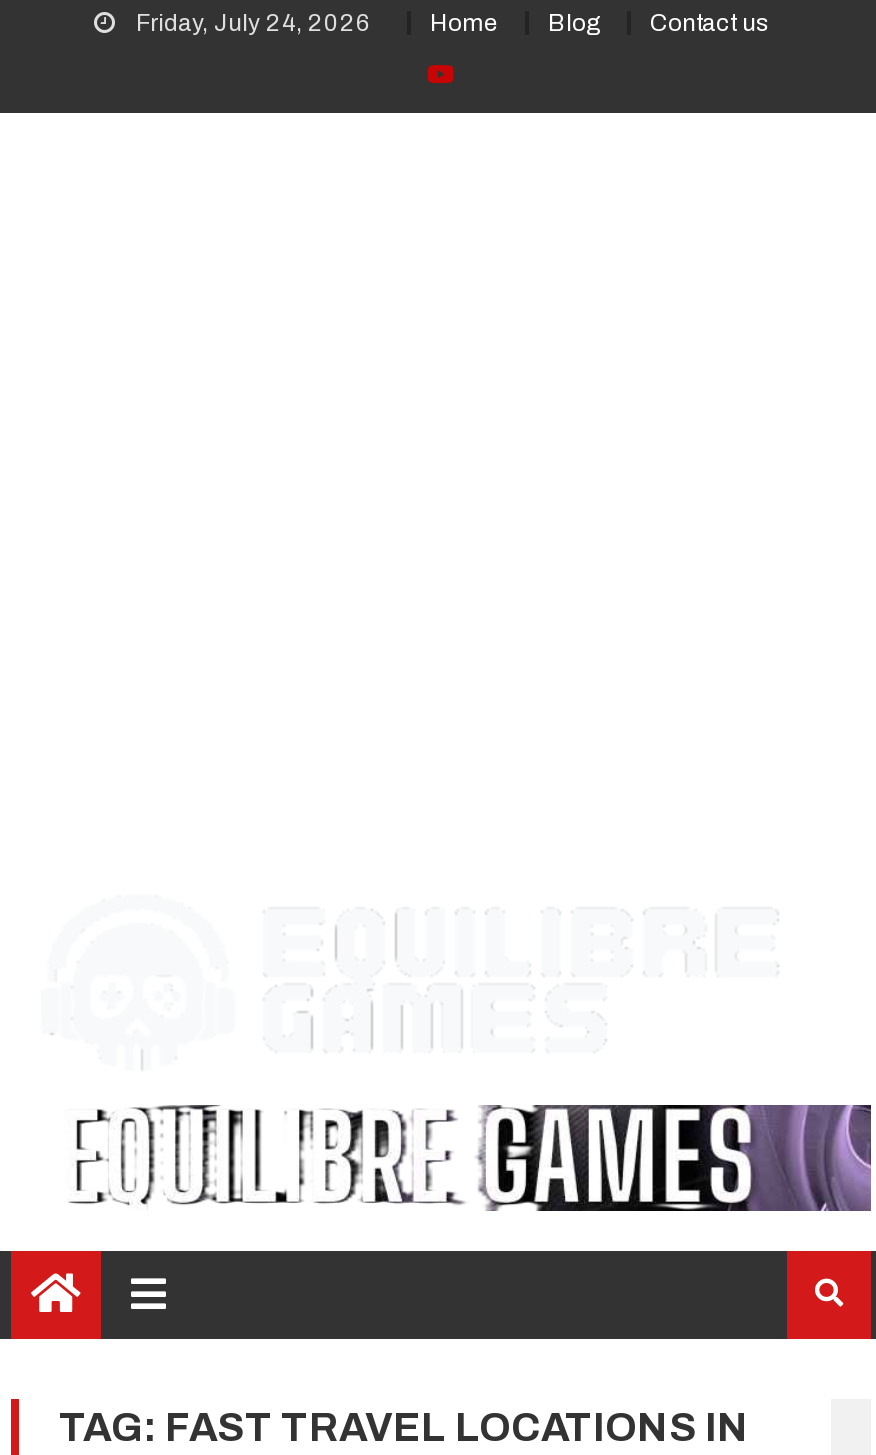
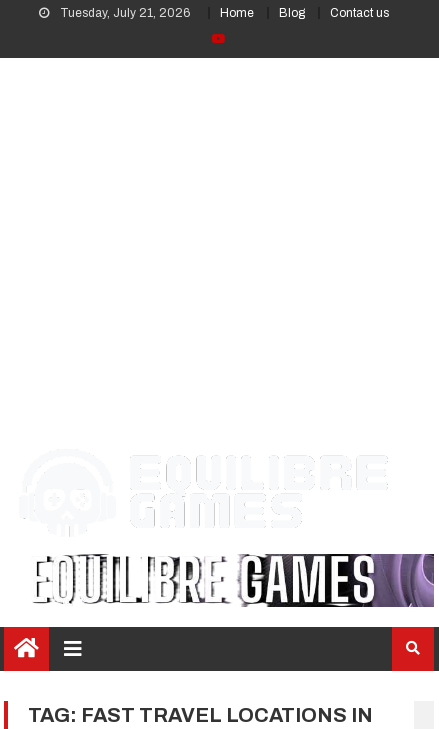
[130,9,370,37] Friday, July 24, 2026 -> [57,6,190,20] Tuesday, July 21, 2026

